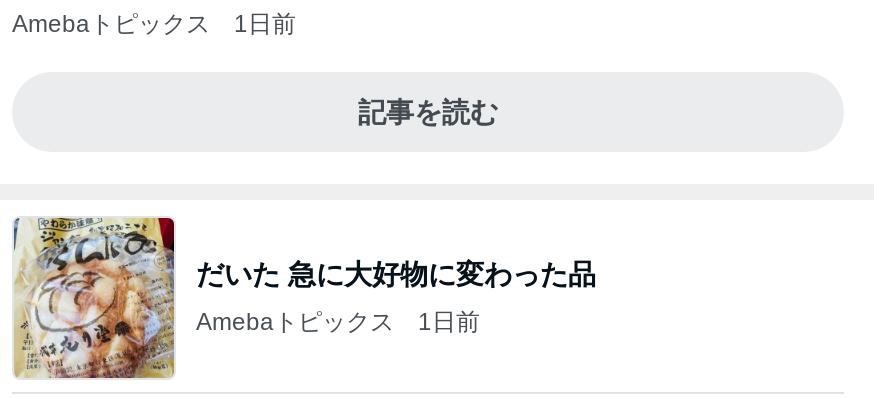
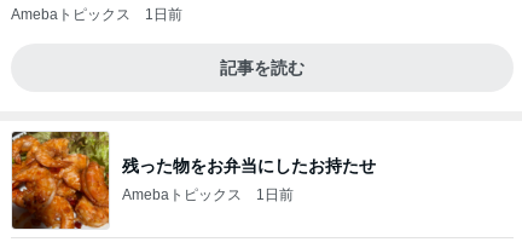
[12,216,596,380] [image] | だいた 急に大好物に変わった品 -> [11,131,376,230] [image] | 残った物をお弁当にしたお持たせ

